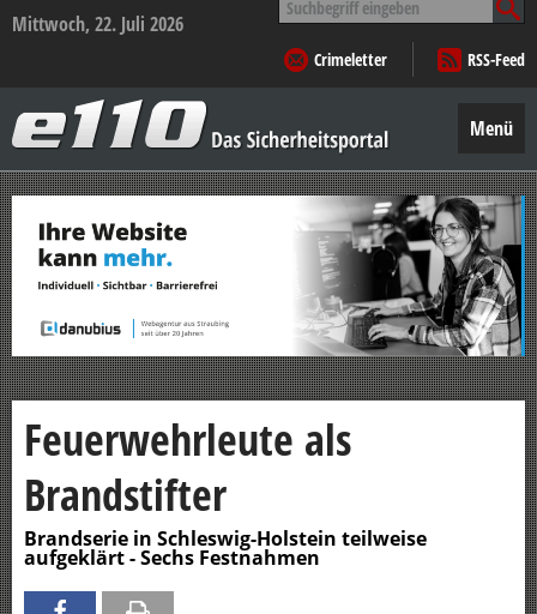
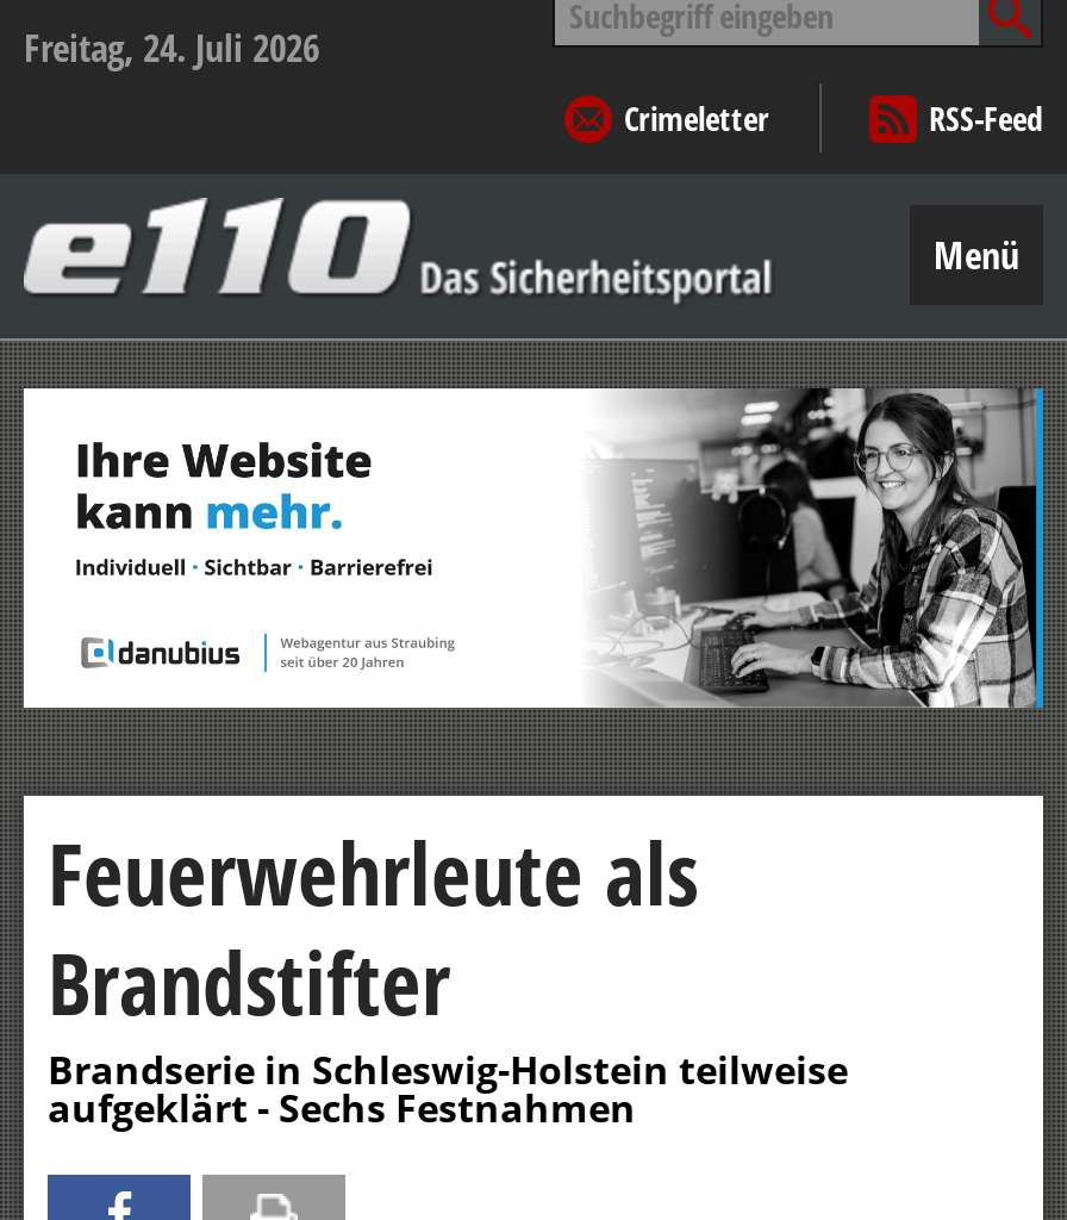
[12,11,183,37] Mittwoch, 22. Juli 2026 -> [24,21,319,74] Freitag, 24. Juli 2026

